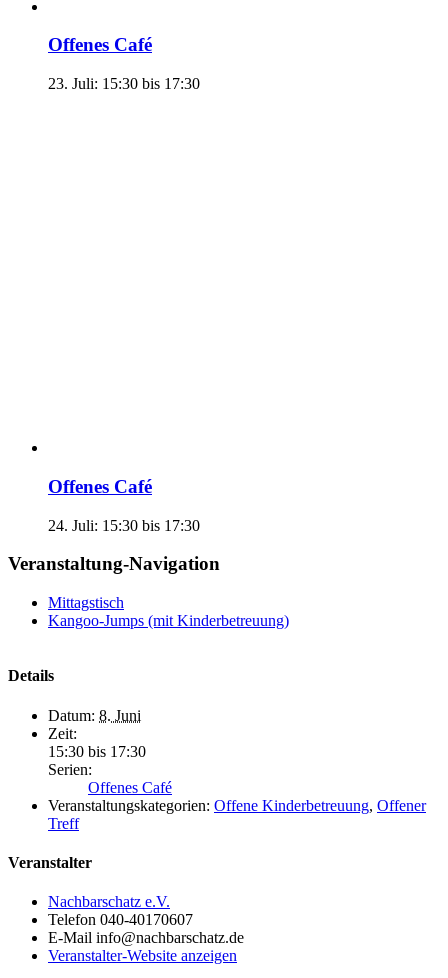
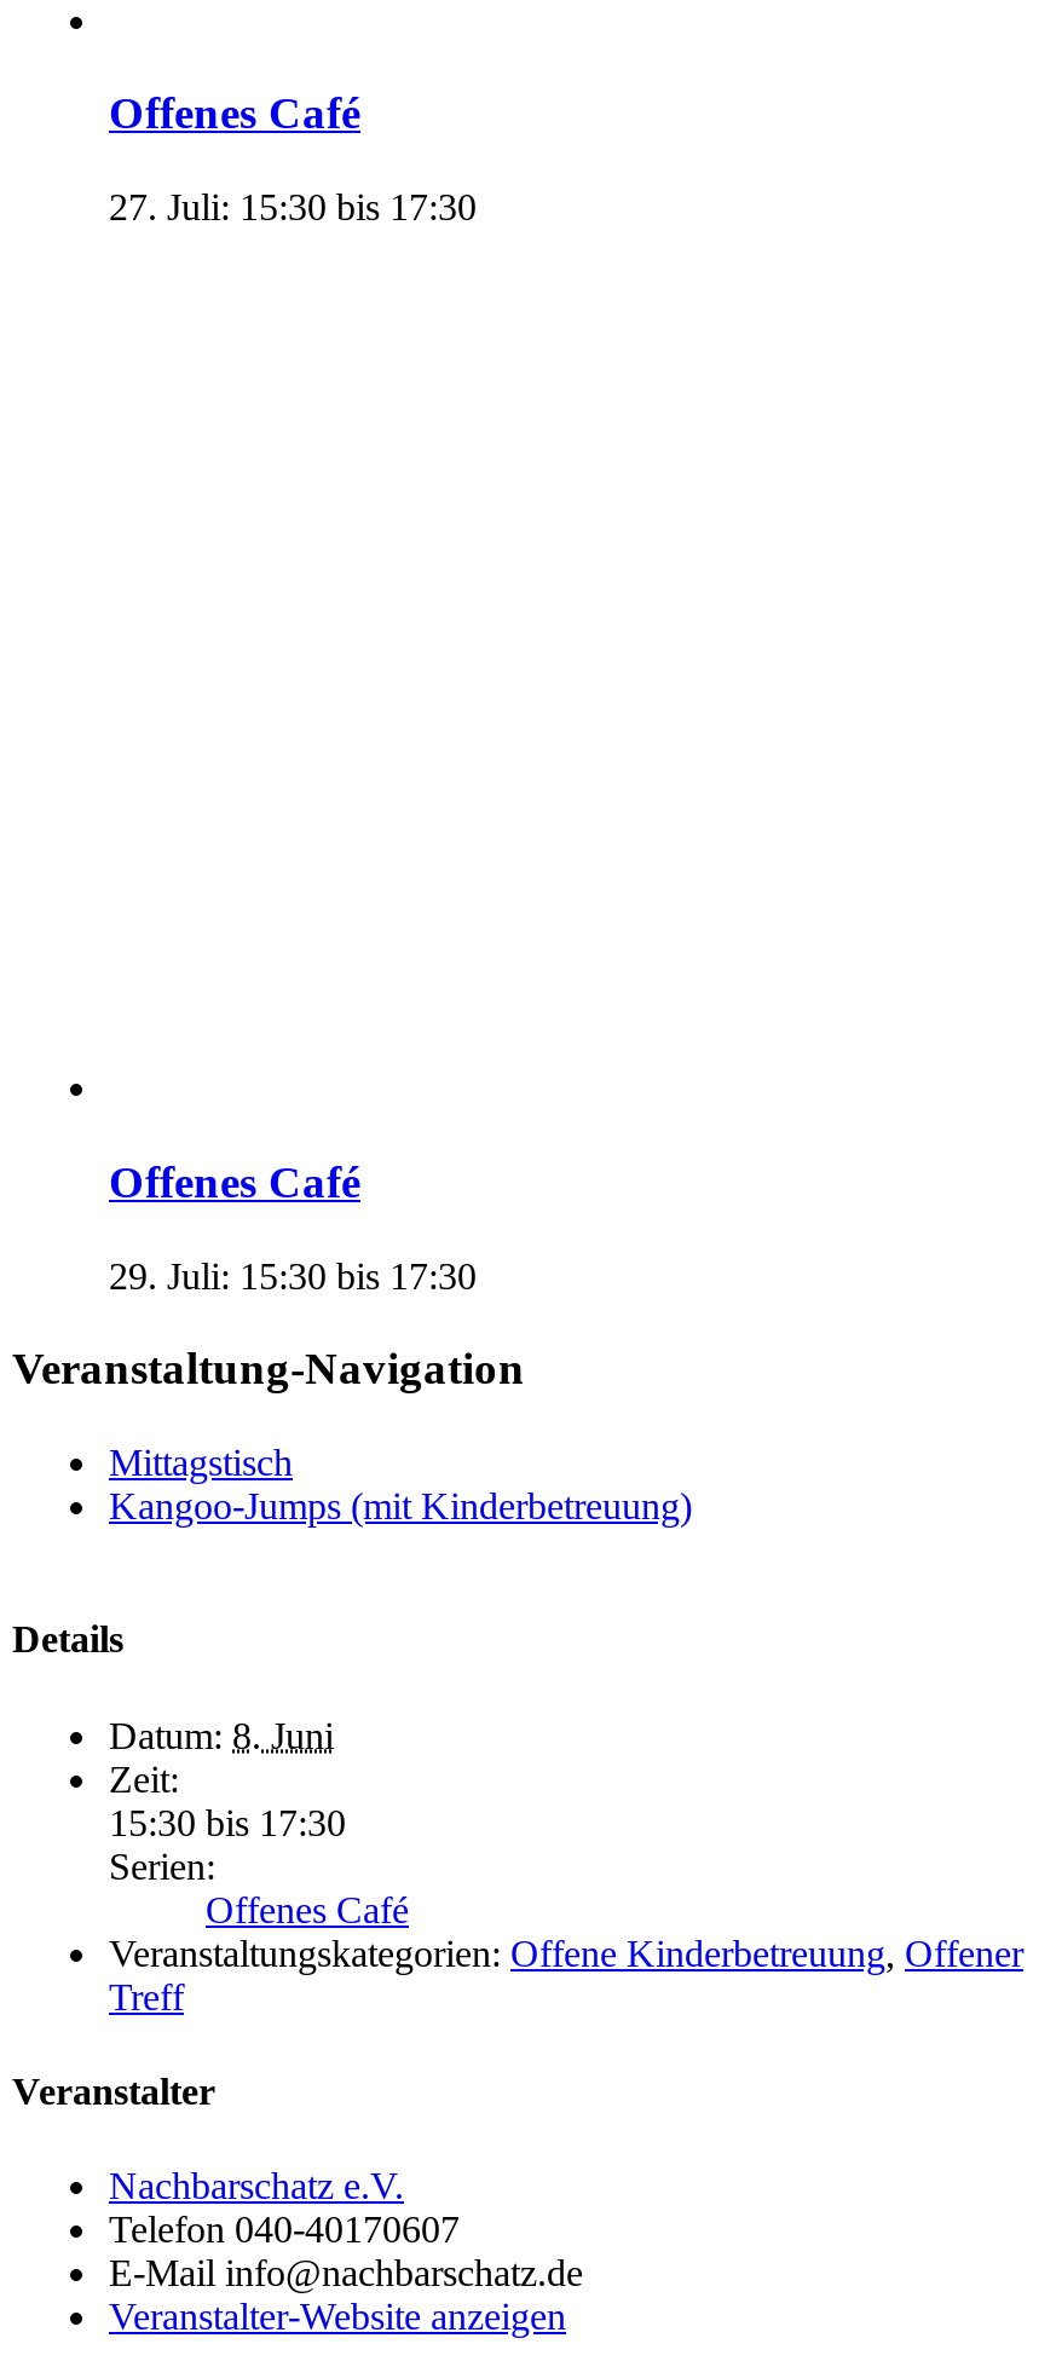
[48,75,200,92] 23. Juli: 15:30 bis 17:30 -> [109,187,477,228] 27. Juli: 15:30 bis 17:30
[48,516,200,533] 24. Juli: 15:30 bis 17:30 -> [109,1254,477,1295] 29. Juli: 15:30 bis 17:30

